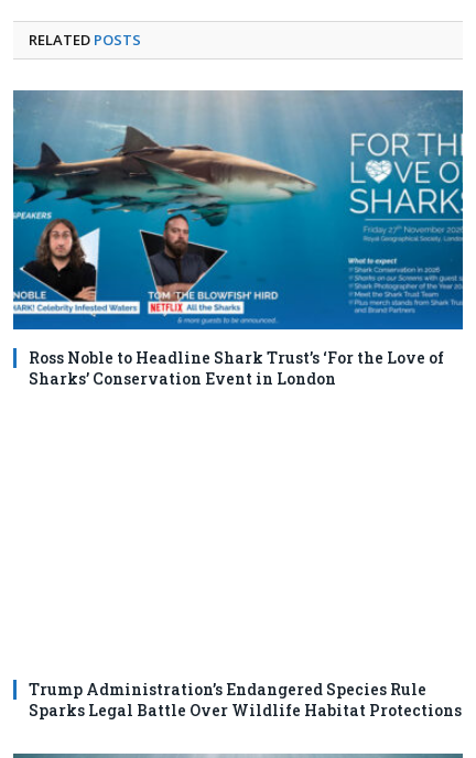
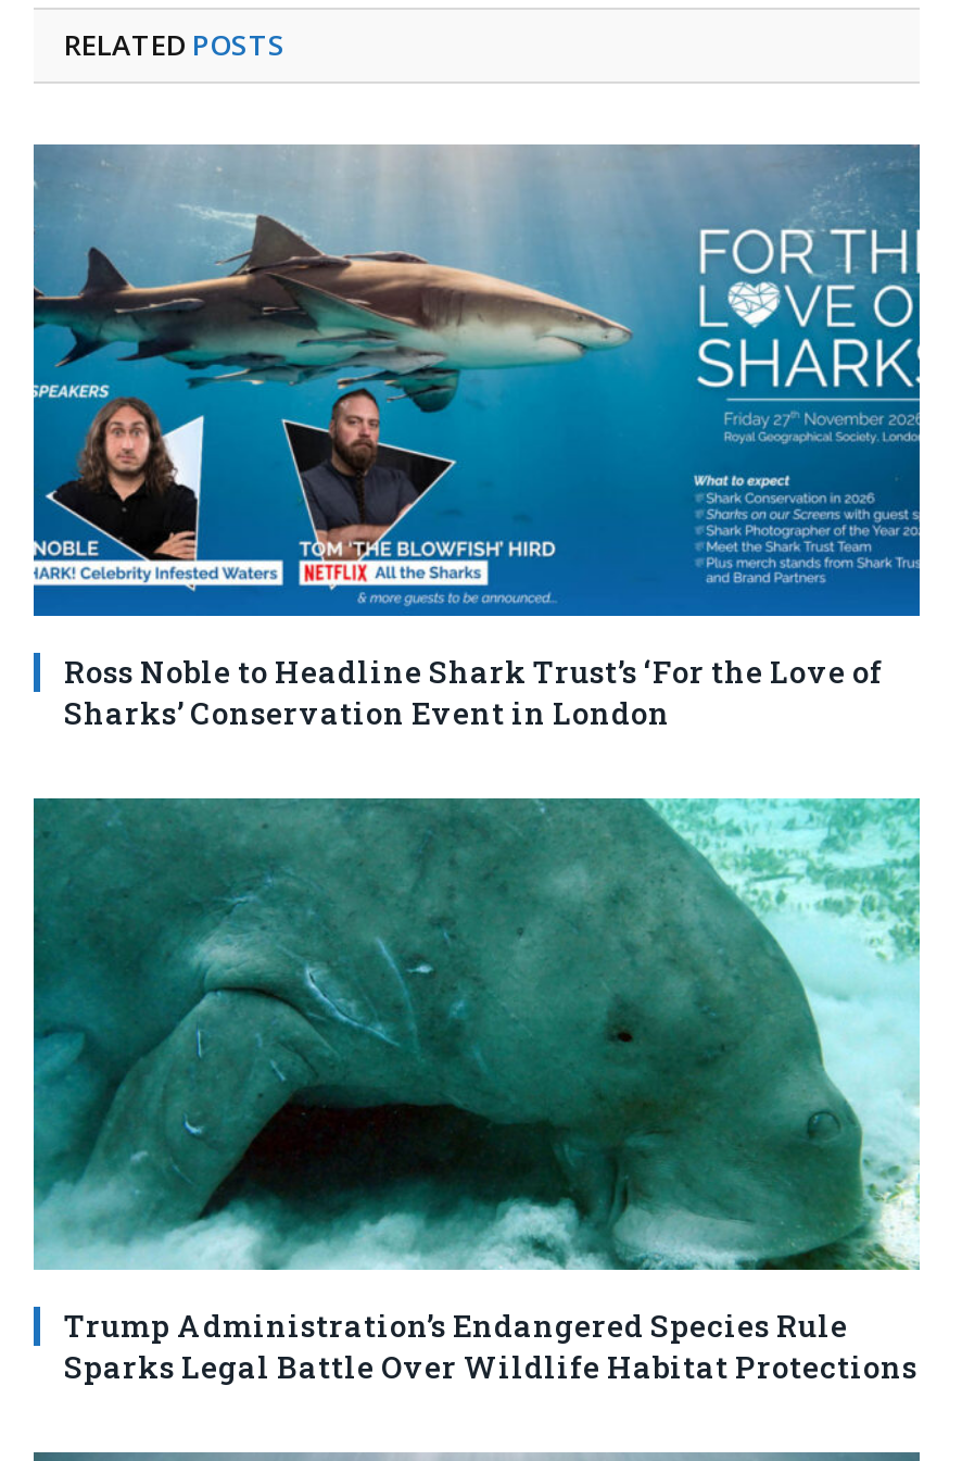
none -> [31,796,922,1272] [image]

